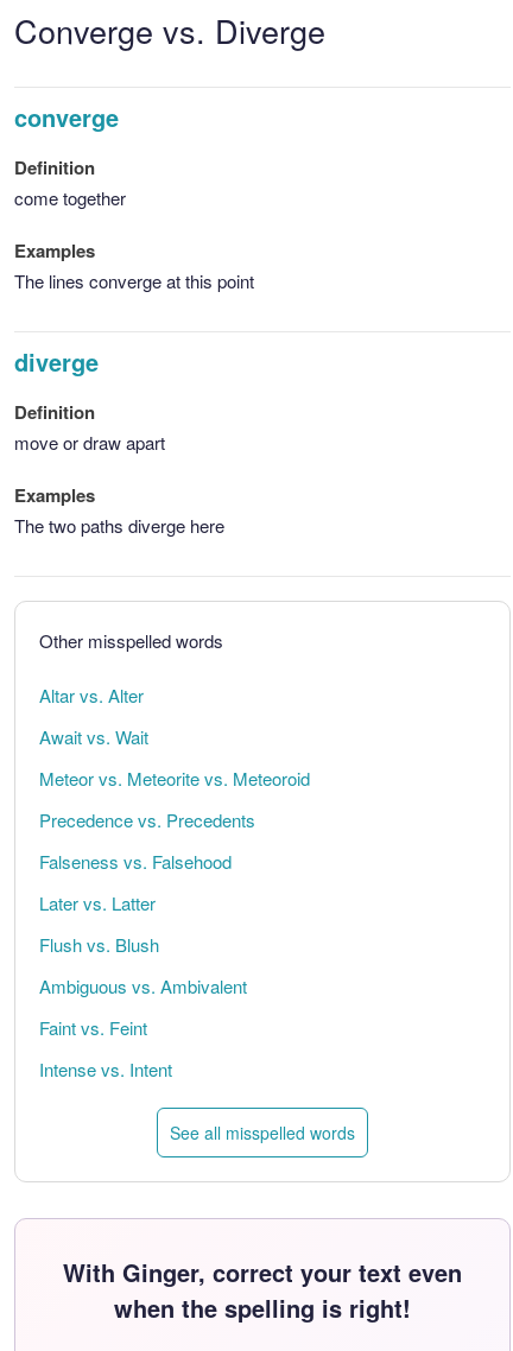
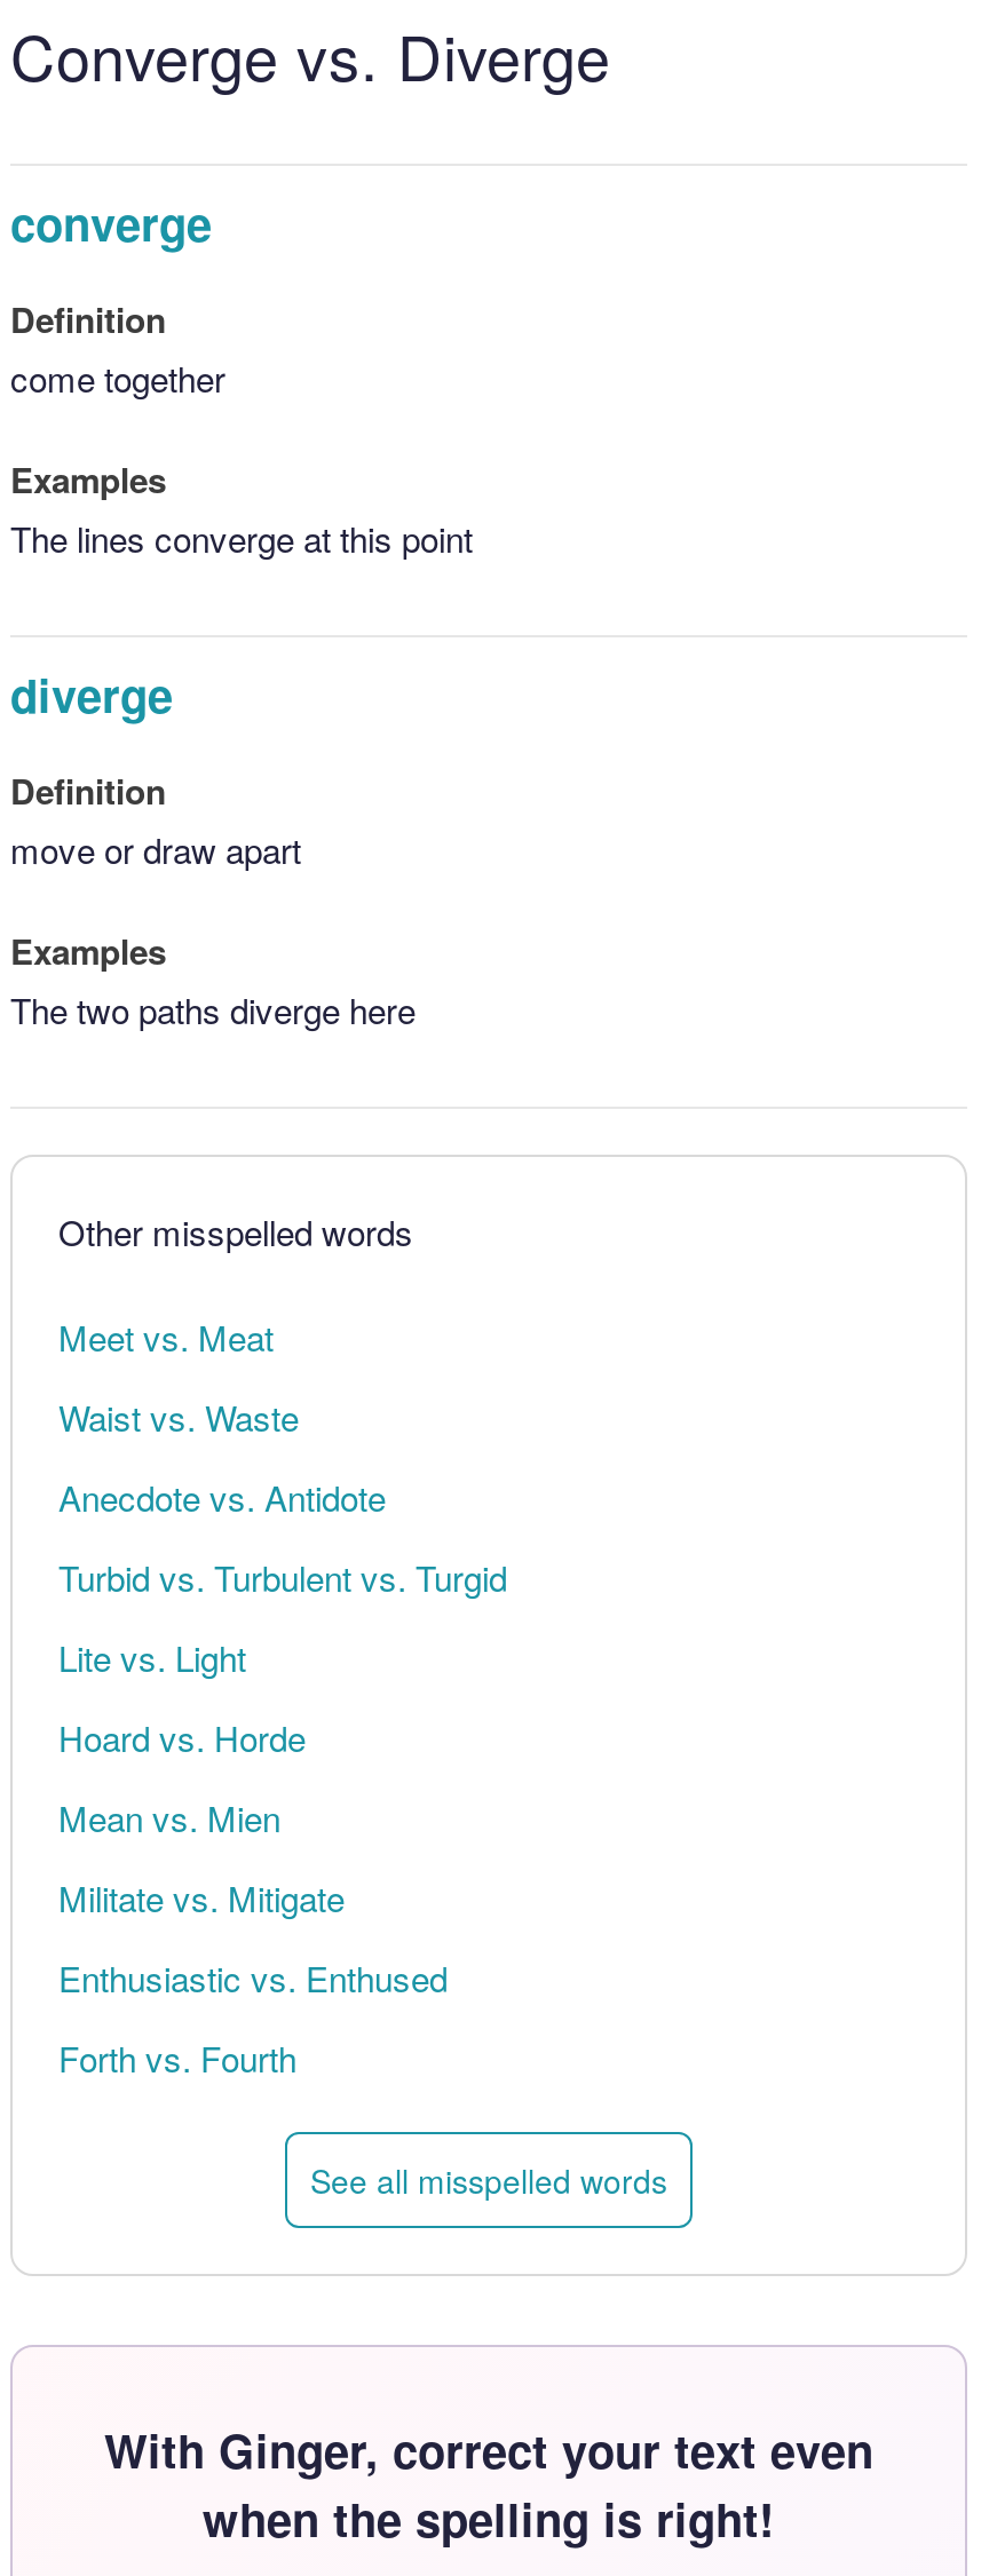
[39,683,144,708] Altar vs. Alter -> [58,1313,274,1361] Meet vs. Meat
[39,724,148,749] Await vs. Wait -> [58,1393,299,1441] Waist vs. Waste
[39,766,310,791] Meteor vs. Meteorite vs. Meteoroid -> [58,1473,386,1521] Anecdote vs. Antidote
[39,807,255,832] Precedence vs. Precedents -> [58,1553,507,1601] Turbid vs. Turbulent vs. Turgid
[39,849,232,874] Falseness vs. Falsehood -> [58,1633,246,1681] Lite vs. Light
[39,890,156,915] Later vs. Latter -> [58,1713,306,1761] Hoard vs. Horde
[39,932,159,957] Flush vs. Blush -> [58,1793,280,1841] Mean vs. Mien
[39,973,247,998] Ambiguous vs. Ambivalent -> [58,1873,345,1921] Militate vs. Mitigate
[39,1015,147,1040] Faint vs. Feint -> [58,1953,448,2002] Enthusiastic vs. Enthused
[39,1057,172,1082] Intense vs. Intent -> [58,2034,296,2082] Forth vs. Fourth

